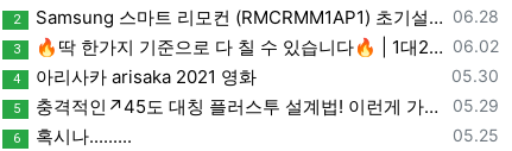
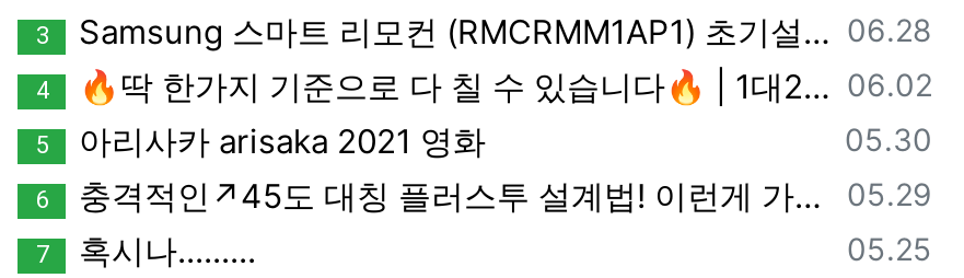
[12,11,18,27] 2 -> [36,21,47,49] 3
[12,41,18,56] 3 -> [36,76,47,104] 4
[12,65,257,87] 4 아리사카 arisaka 2021 영화 -> [36,119,486,161] 5 아리사카 arisaka 2021 영화
[12,100,18,116] 5 -> [36,185,47,213] 6
[12,124,132,147] 6 혹시나......... -> [36,229,256,270] 7 혹시나.........

